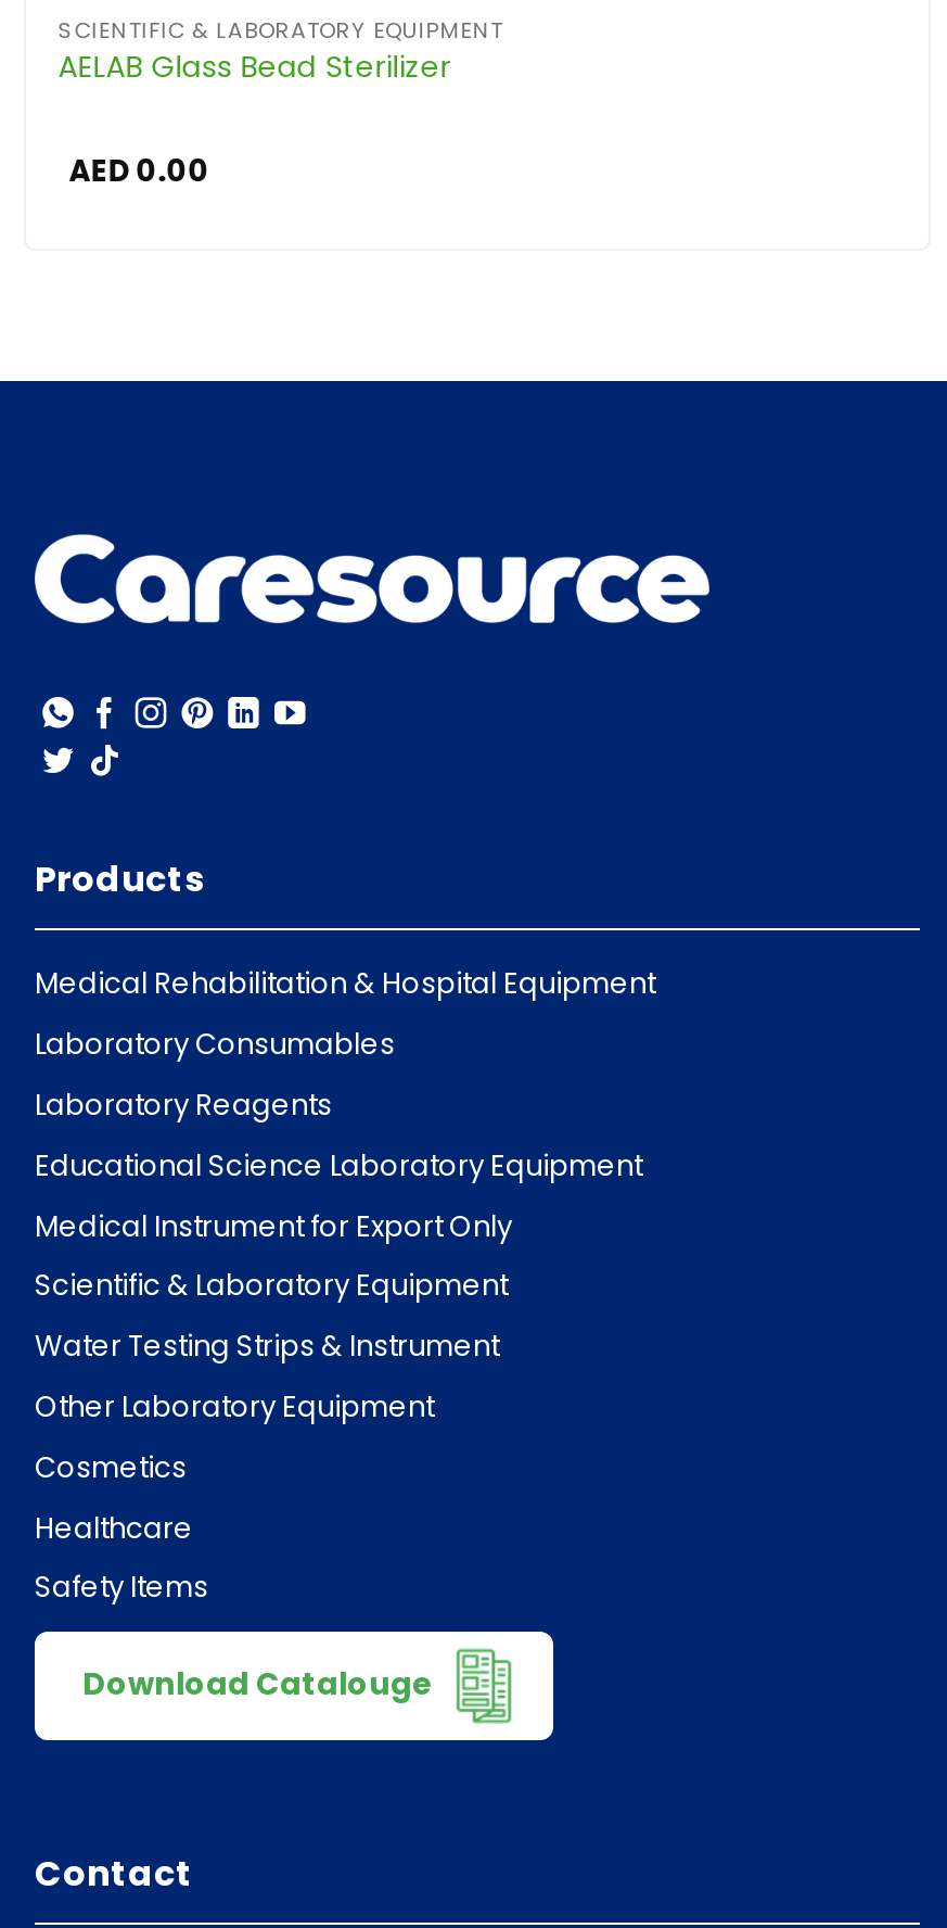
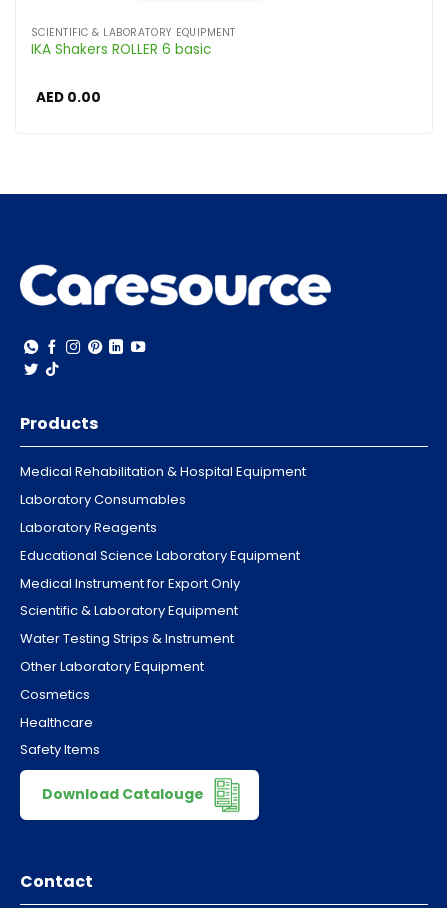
[58,46,451,87] AELAB Glass Bead Sterilizer -> [31,40,211,59] IKA Shakers ROLLER 6 basic

